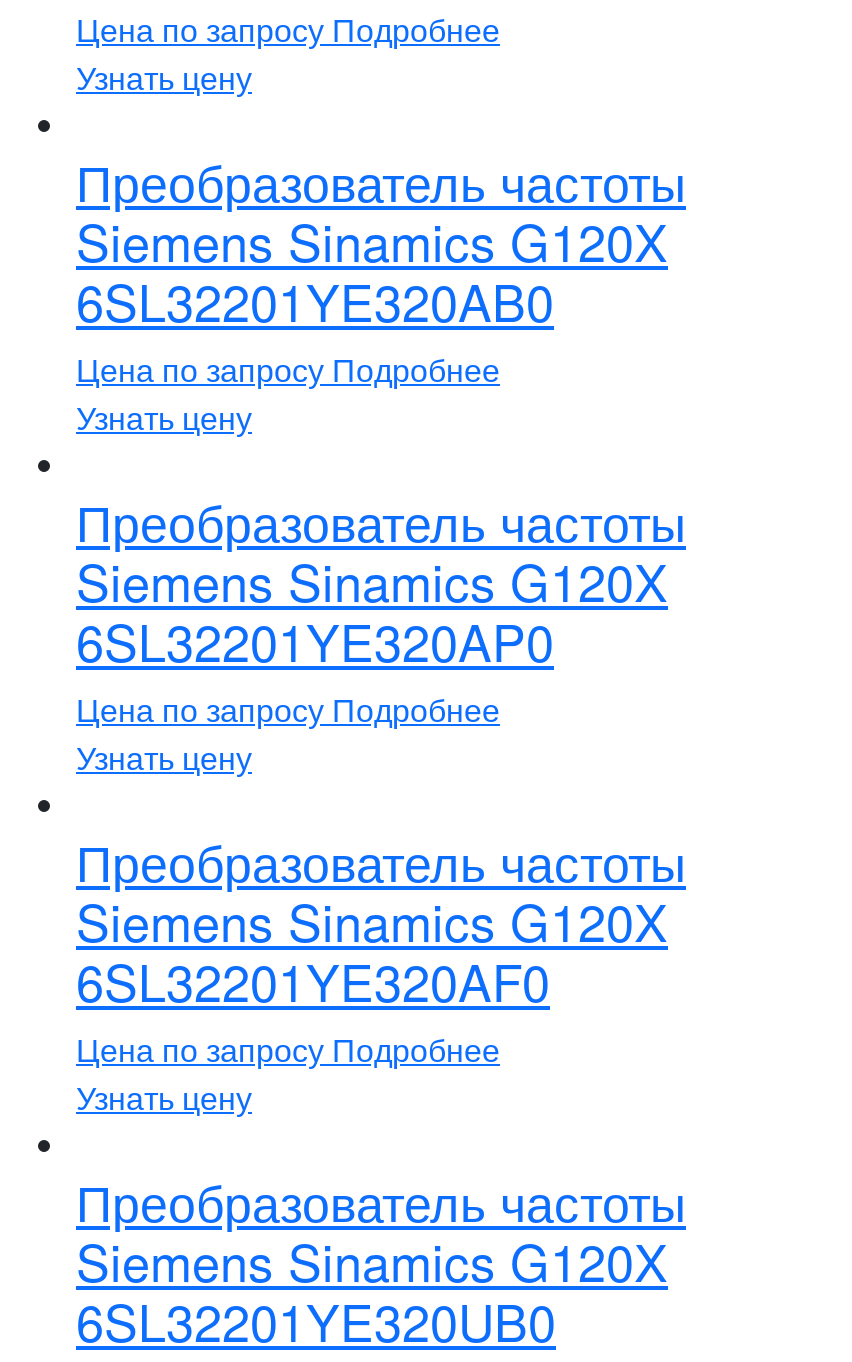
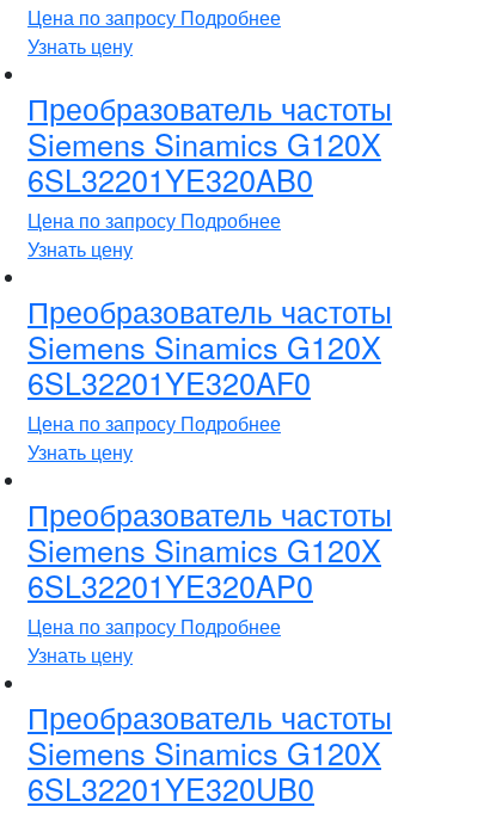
[76,604,554,676] 6SL32201YE320AP0 -> [27,361,311,404] 6SL32201YE320AF0
[76,944,550,1016] 6SL32201YE320AF0 -> [27,564,313,607] 6SL32201YE320AP0

